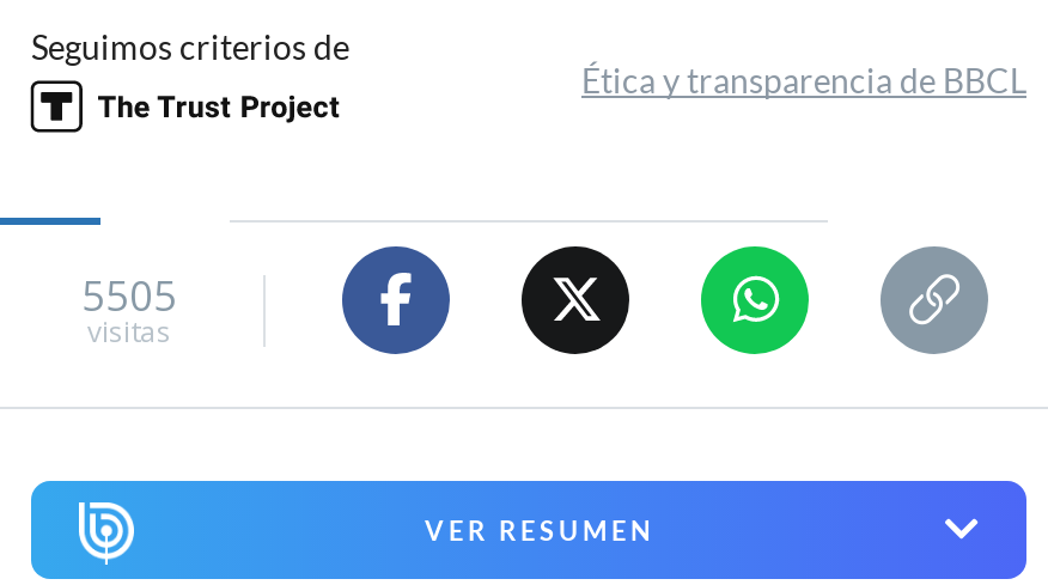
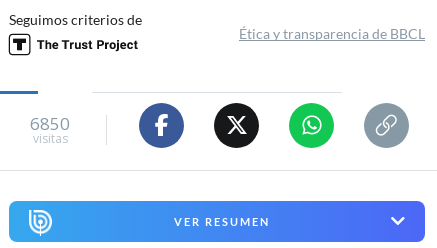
[81,269,177,324] 5505 -> [30,112,70,135] 6850

